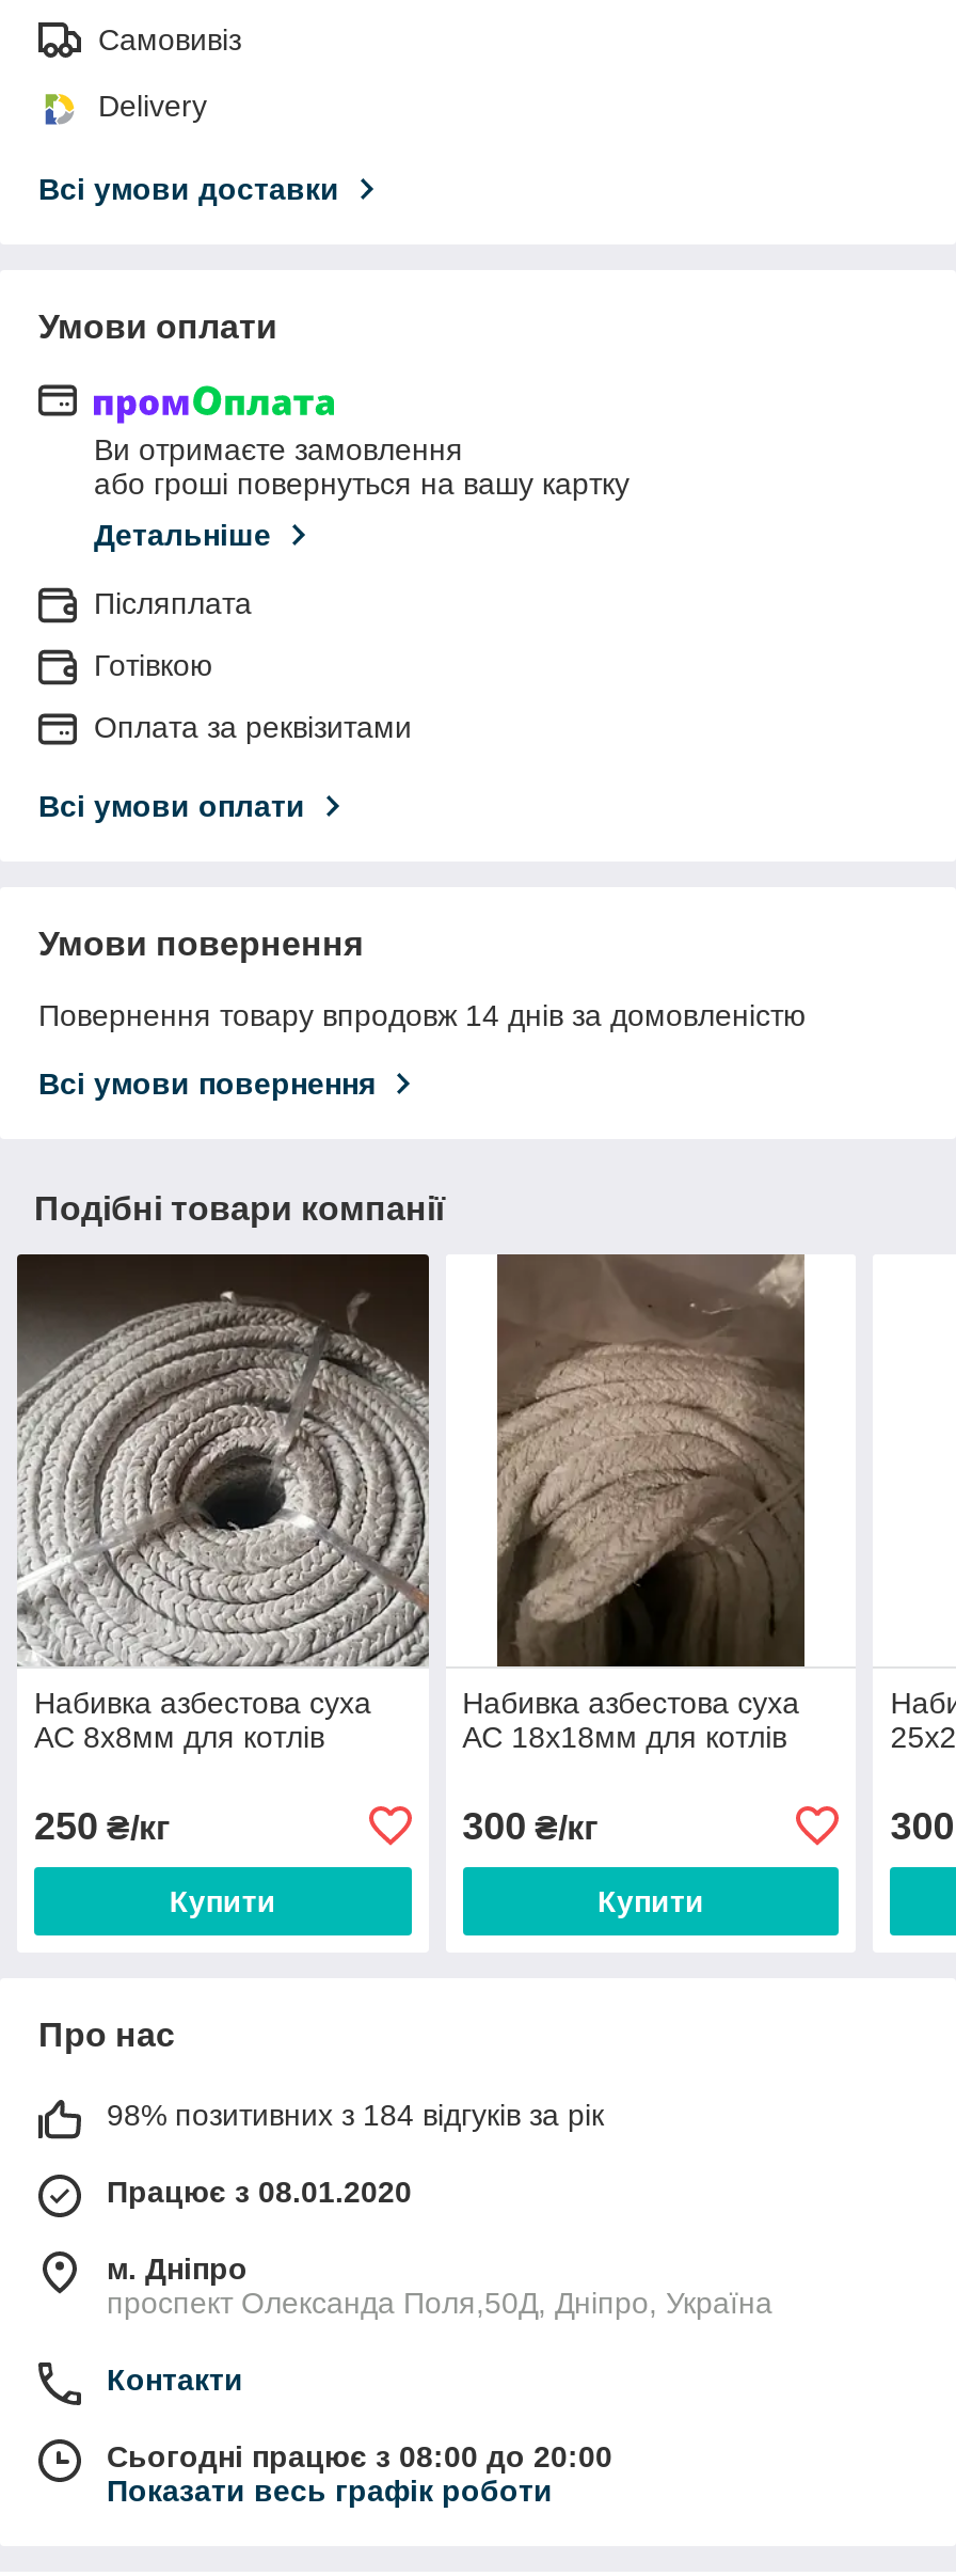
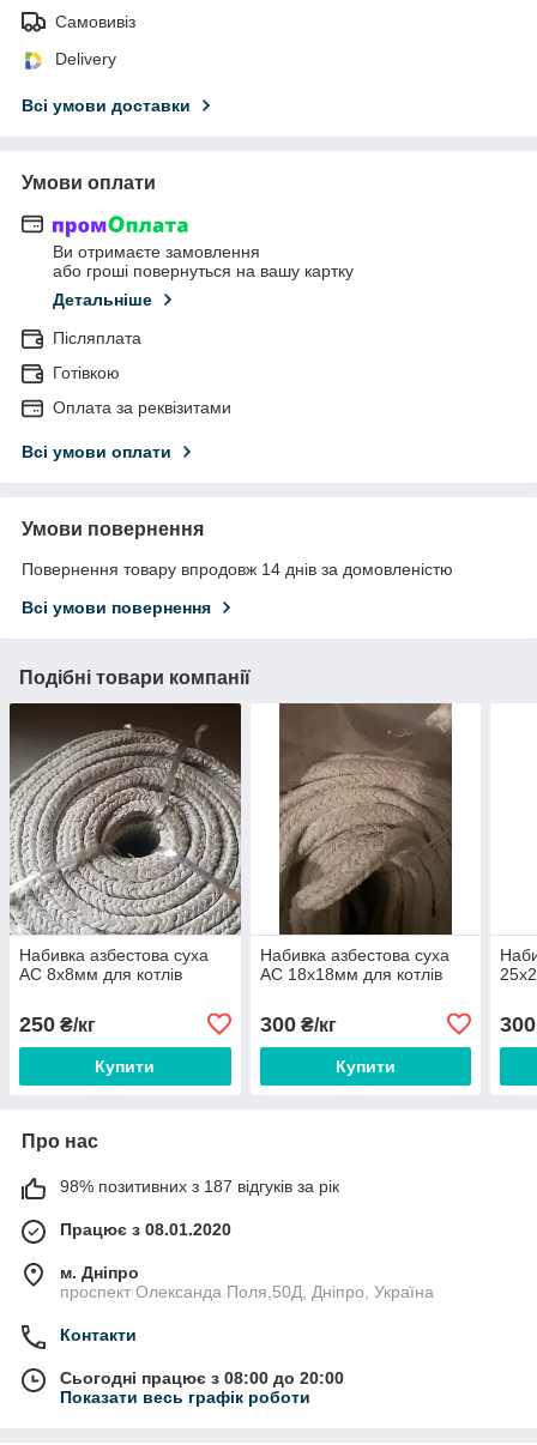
[107,2097,604,2131] 98% позитивних з 184 відгуків за рік -> [60,1176,339,1196] 98% позитивних з 187 відгуків за рік

